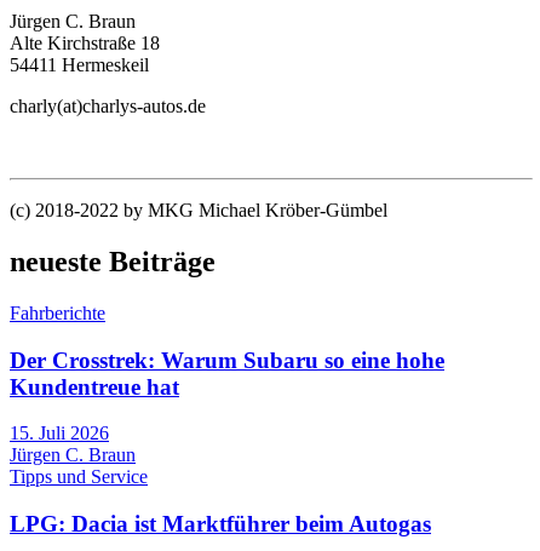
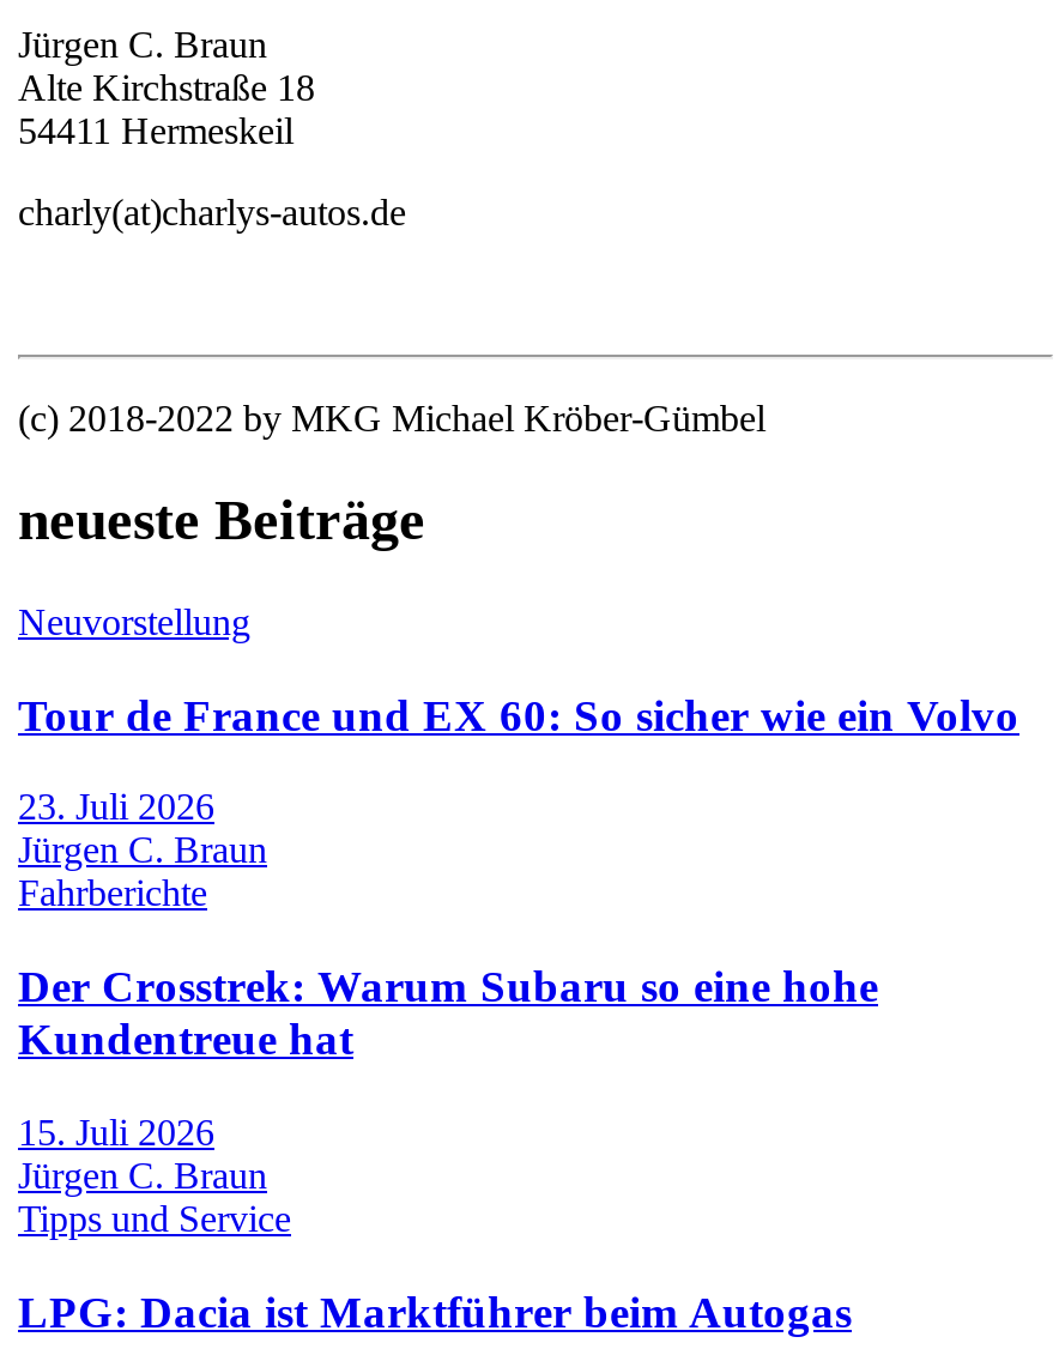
none -> [18,601,1019,871] Neuvorstellung | Tour de France und EX 60: So sicher wie ein Volvo | 23. Juli 2026 | Jürgen C. Braun

